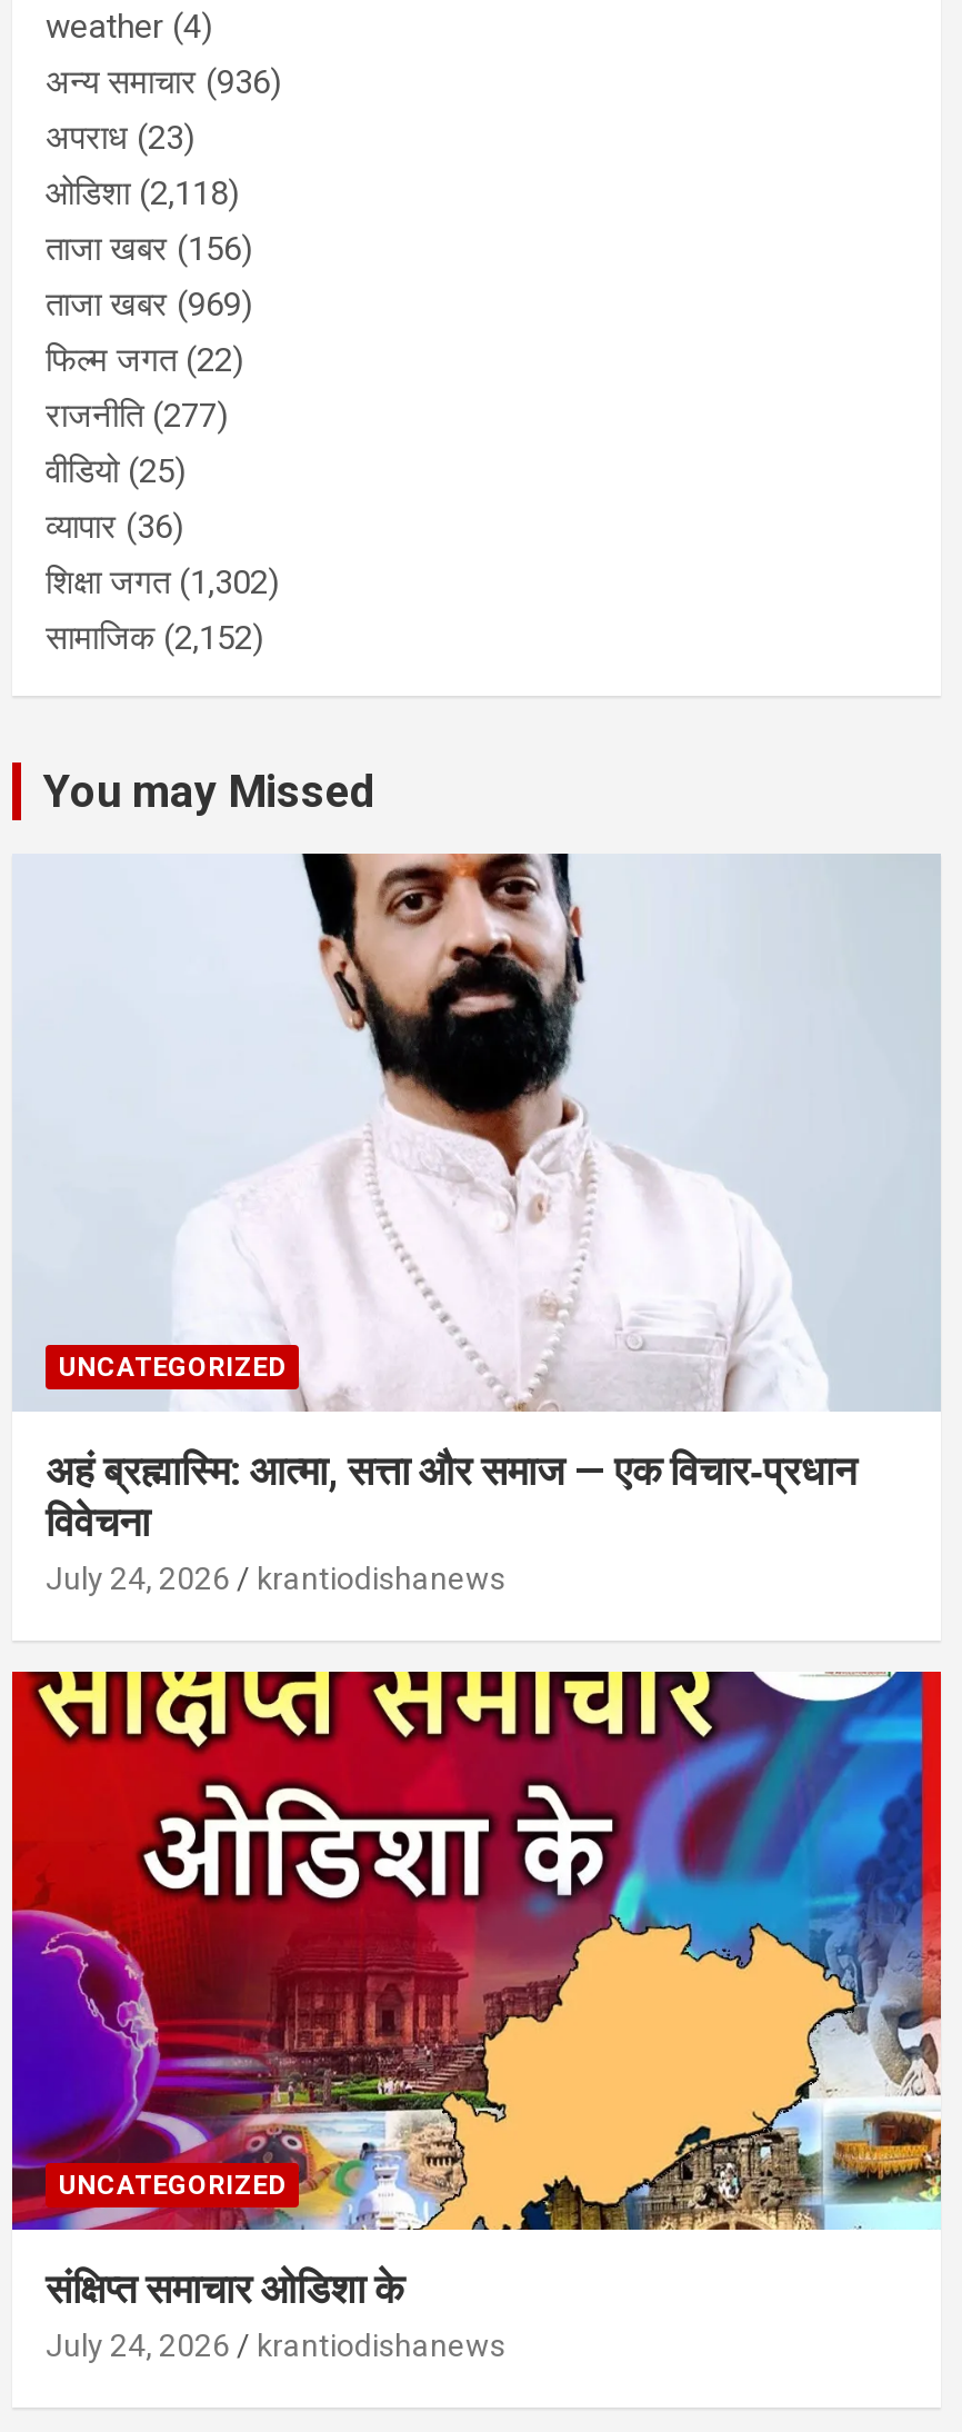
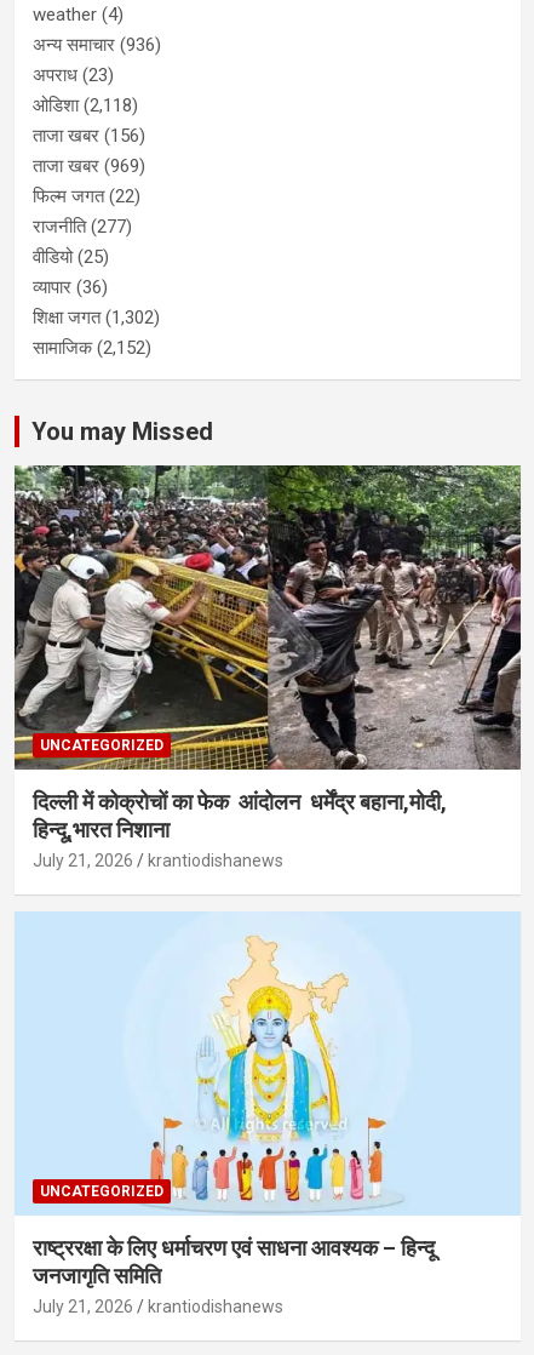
[12,851,941,1596] [image] | अहं ब्रह्मास्मि: आत्मा, सत्ता और समाज — एक विचार‑प्रधान | विवेचना | July 24, 2026 -> [13,464,522,870] [image] | दिल्ली में कोक्रोचों का फेक आंदोलन धर्मेंद्र बहाना,मोदी, | हिन्दू,भारत निशाना | July 21, 2026
[10,1669,943,2363] [image] | संक्षिप्त समाचार ओडिशा के | July 24, 2026 -> [15,911,521,1316] [image] | राष्ट्ररक्षा के लिए धर्माचरण एवं साधना आवश्यक – हिन्दू | जनजागृति समिति | July 21, 2026

